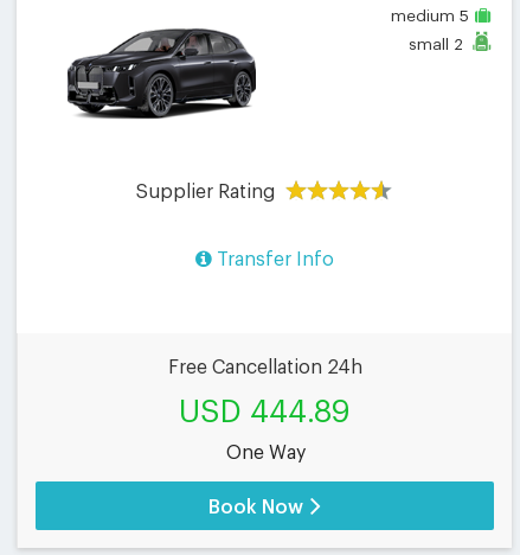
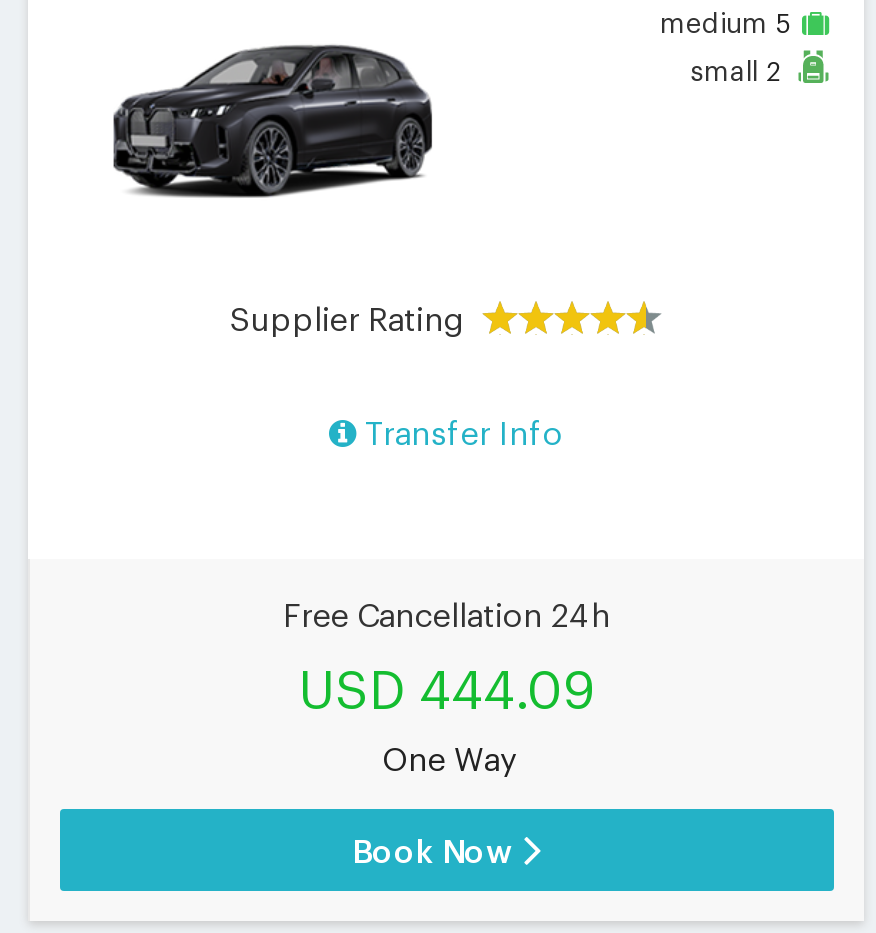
[179,397,351,428] USD 444.89 -> [299,666,595,718] USD 444.09

